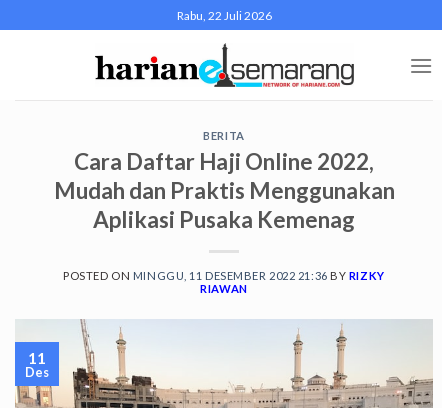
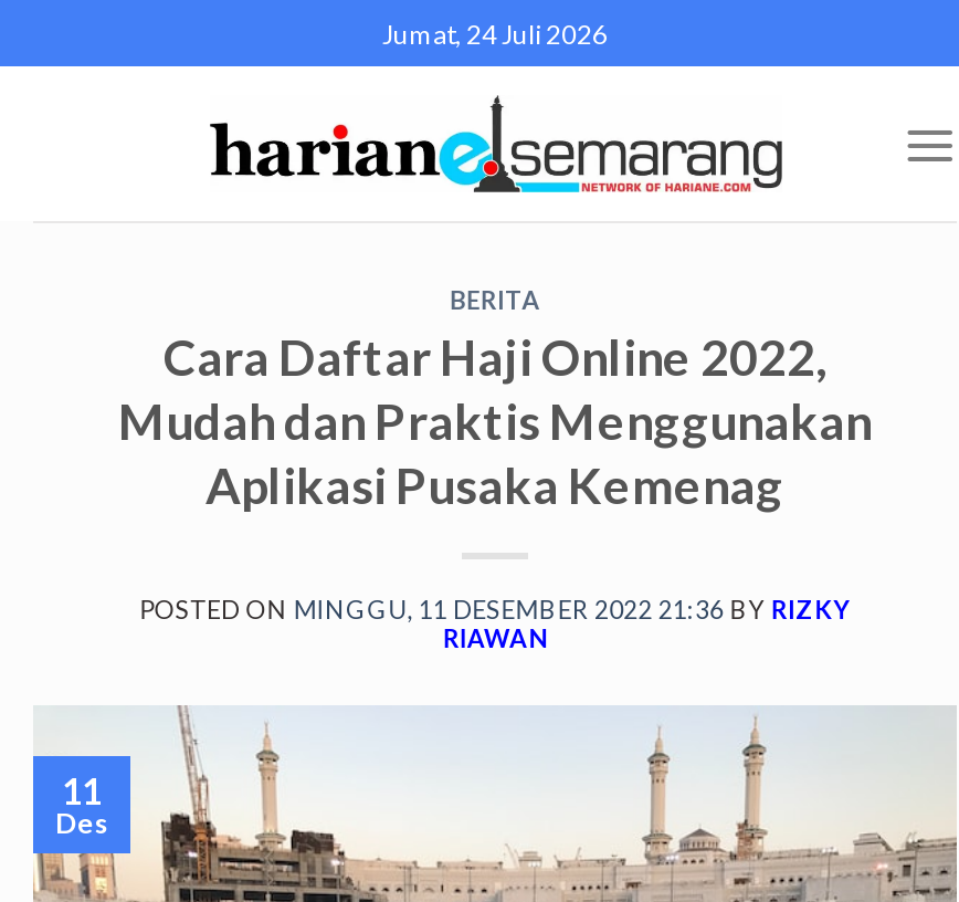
[176,7,271,22] Rabu, 22 Juli 2026 -> [382,17,608,50] Jumat, 24 Juli 2026

